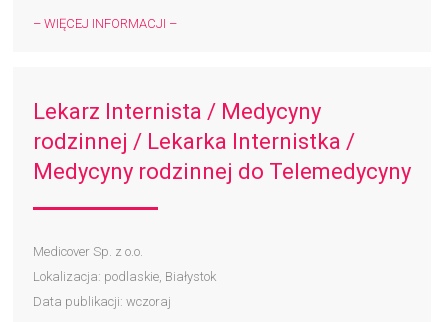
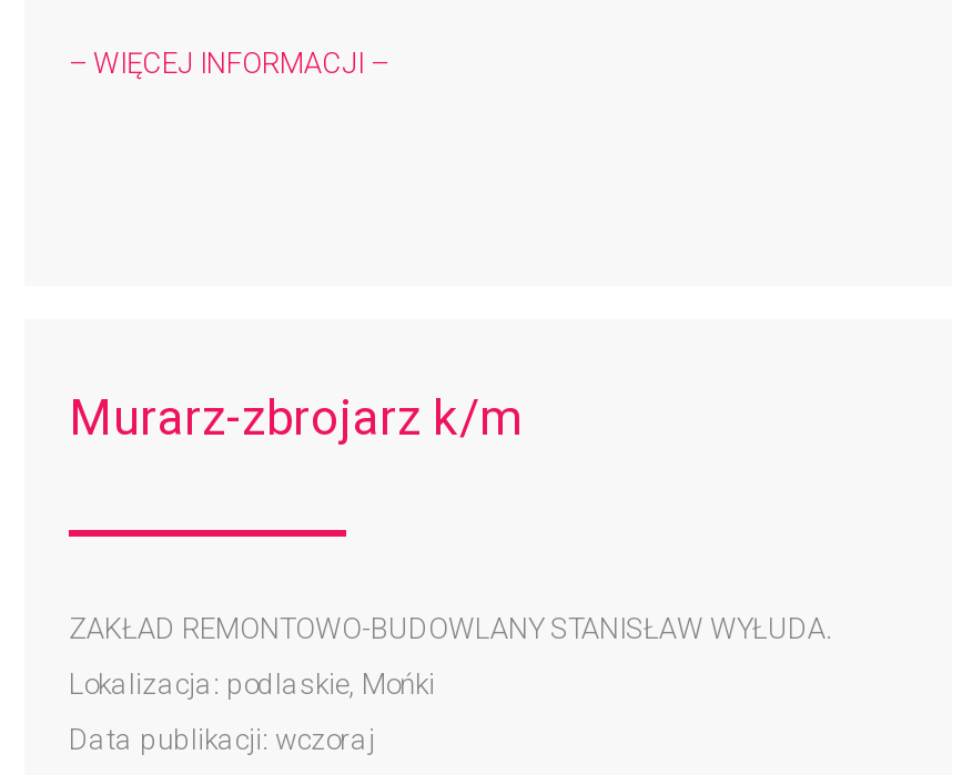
[33,99,411,184] Lekarz Internista / Medycyny | rodzinnej / Lekarka Internistka / | Medycyny rodzinnej do Telemedycyny -> [69,390,521,446] Murarz-zbrojarz k/m
[33,244,143,259] Medicover Sp. z o.o. -> [69,612,832,645] ZAKŁAD REMONTOWO-BUDOWLANY STANISŁAW WYŁUDA.
[33,269,216,284] Lokalizacja: podlaskie, Białystok -> [69,667,435,701] Lokalizacja: podlaskie, Mońki

